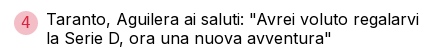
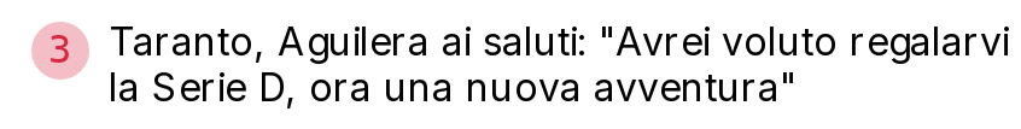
[21,9,419,32] 4 Taranto, Aguilera ai saluti: "Avrei voluto regalarvi -> [48,16,1009,71] 3 Taranto, Aguilera ai saluti: "Avrei voluto regalarvi

